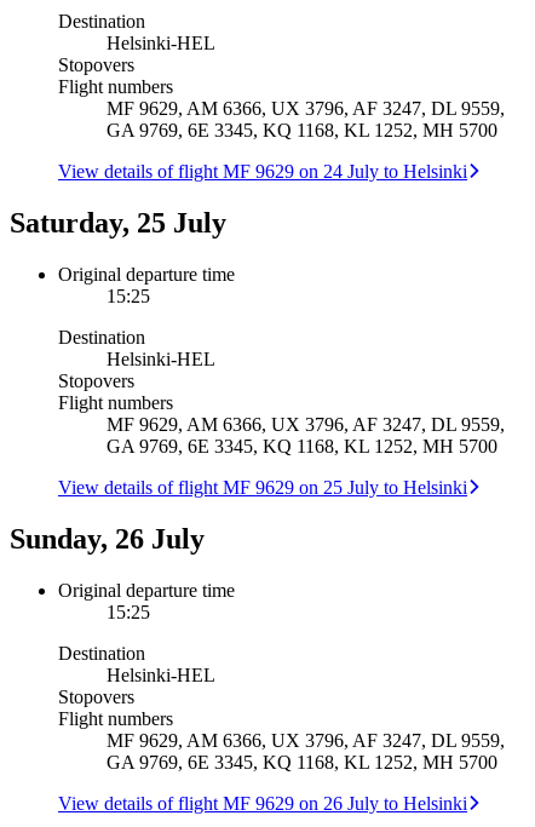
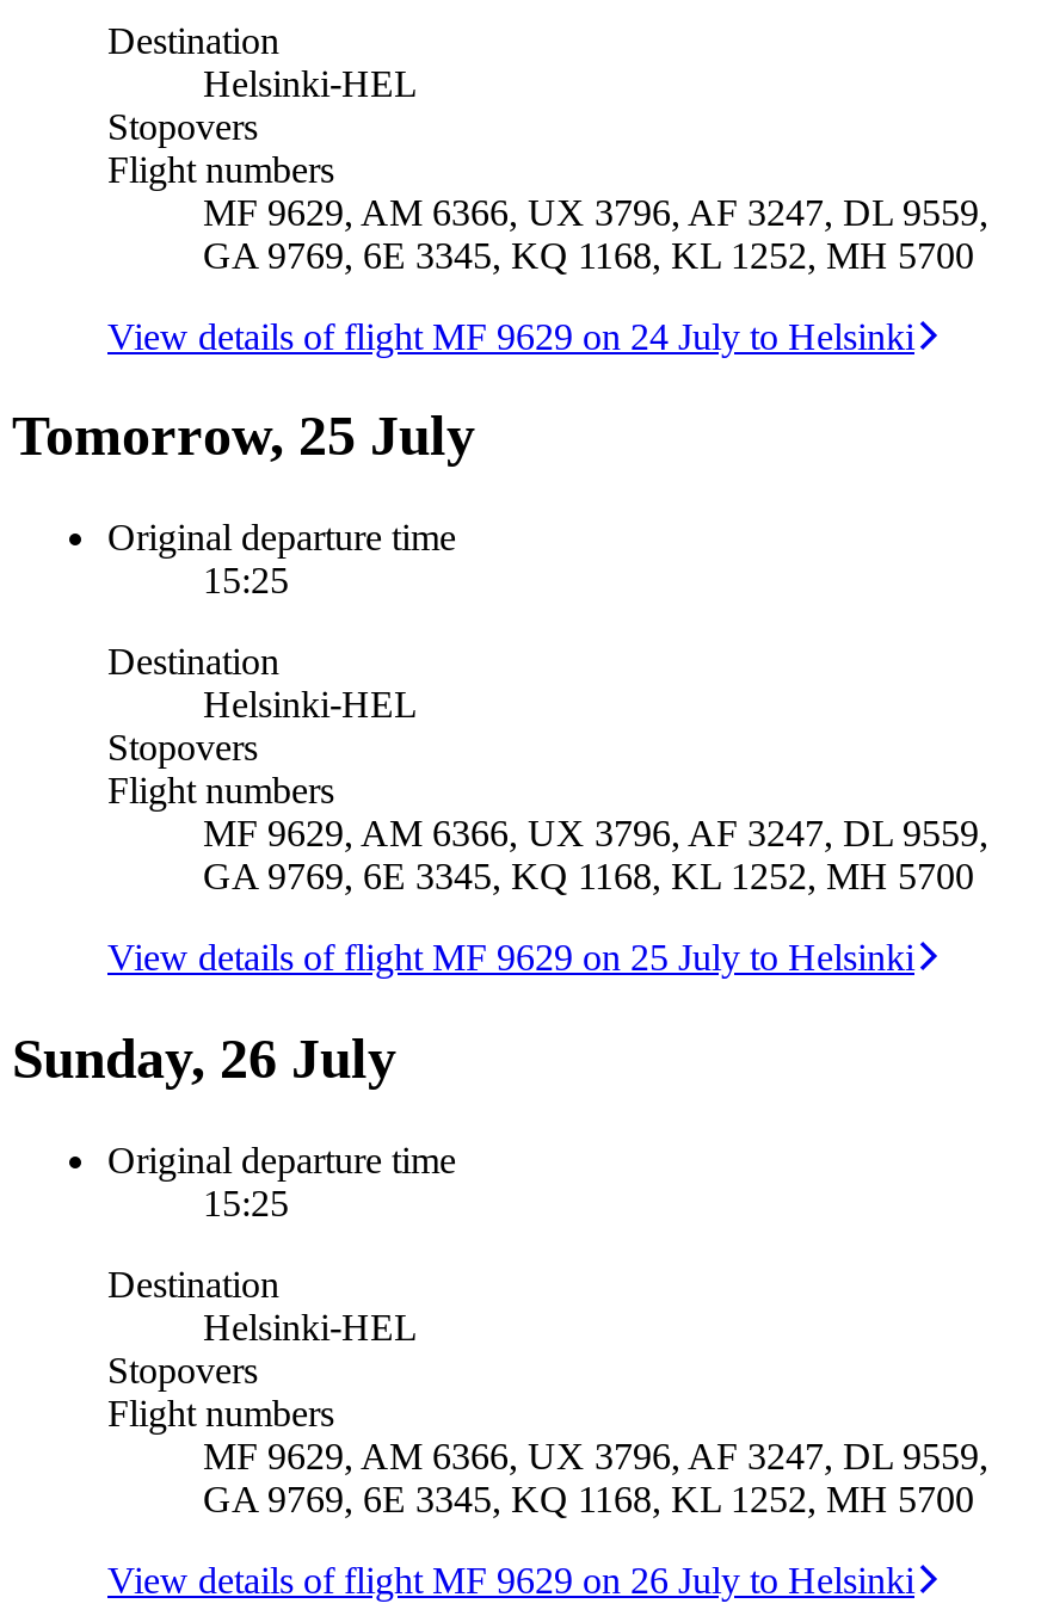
[10,207,226,238] Saturday, 25 July -> [12,406,475,468] Tomorrow, 25 July

